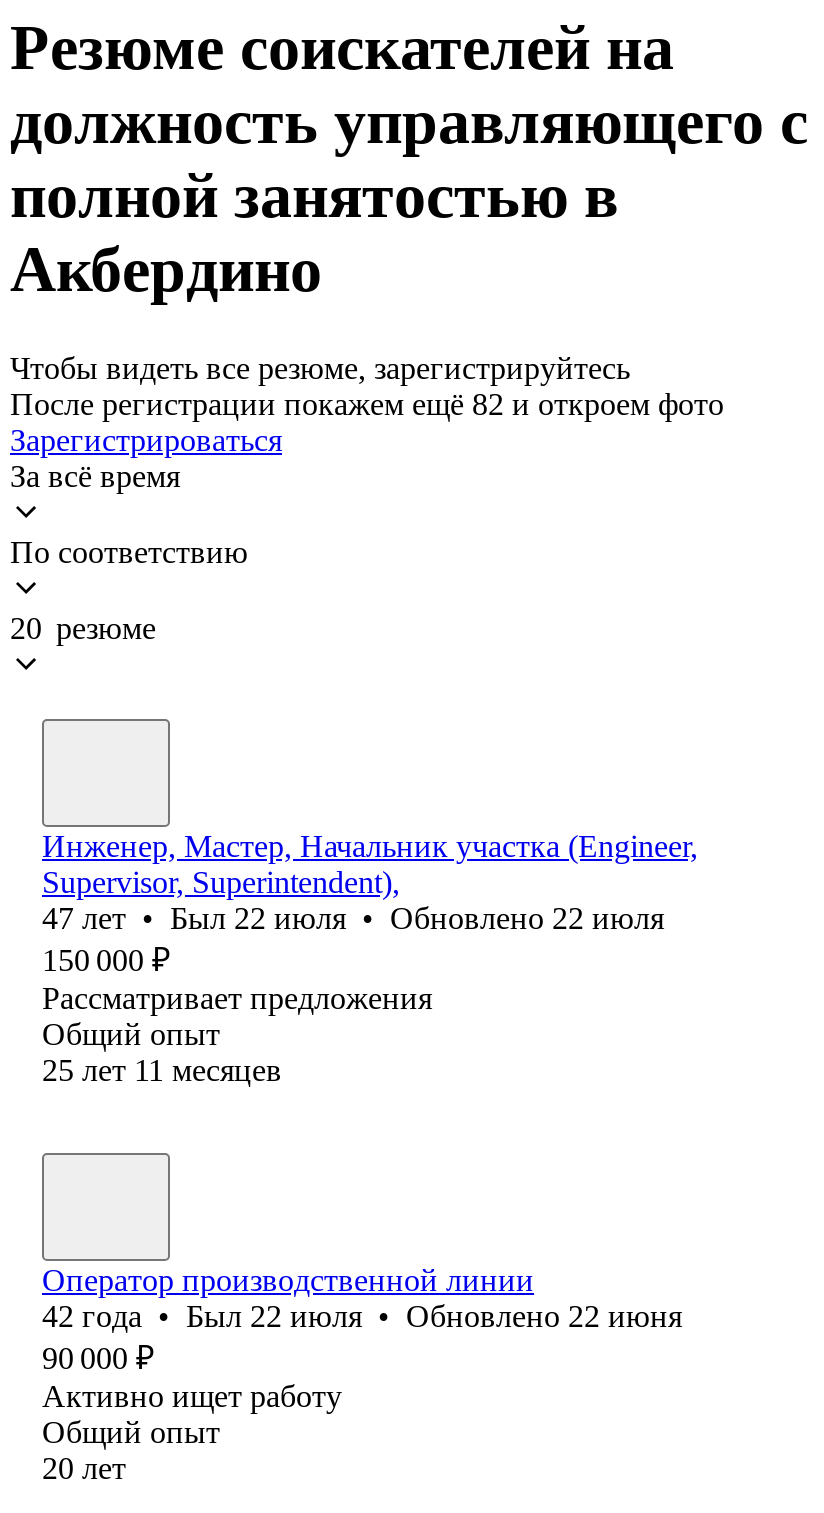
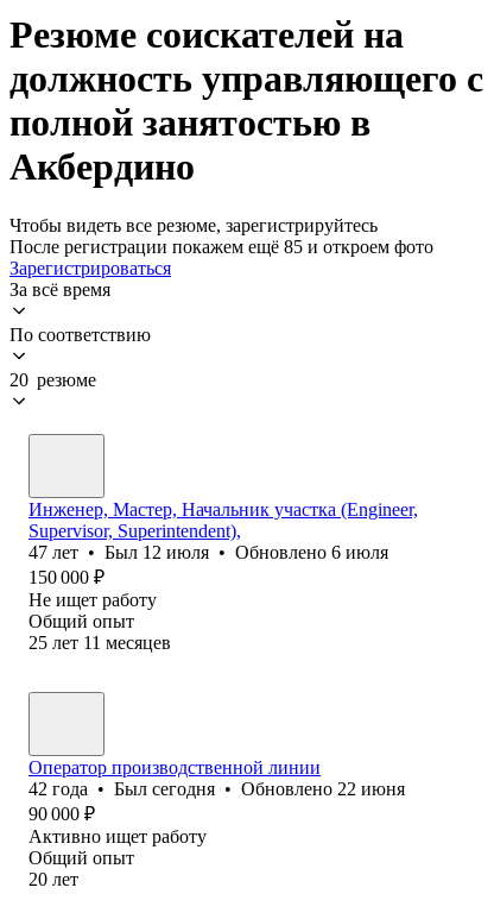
[10,387,724,421] После регистрации покажем ещё 82 и откроем фото -> [9,236,433,257] После регистрации покажем ещё 85 и откроем фото
[42,901,664,935] 47 лет • Был 22 июля • Обновлено 22 июля -> [28,542,388,562] 47 лет • Был 12 июля • Обновлено 6 июля
[42,981,432,1015] Рассматривает предложения -> [28,590,157,610] Не ищет работу
[42,1299,682,1333] 42 года • Был 22 июля • Обновлено 22 июня -> [28,779,405,799] 42 года • Был сегодня • Обновлено 22 июня

